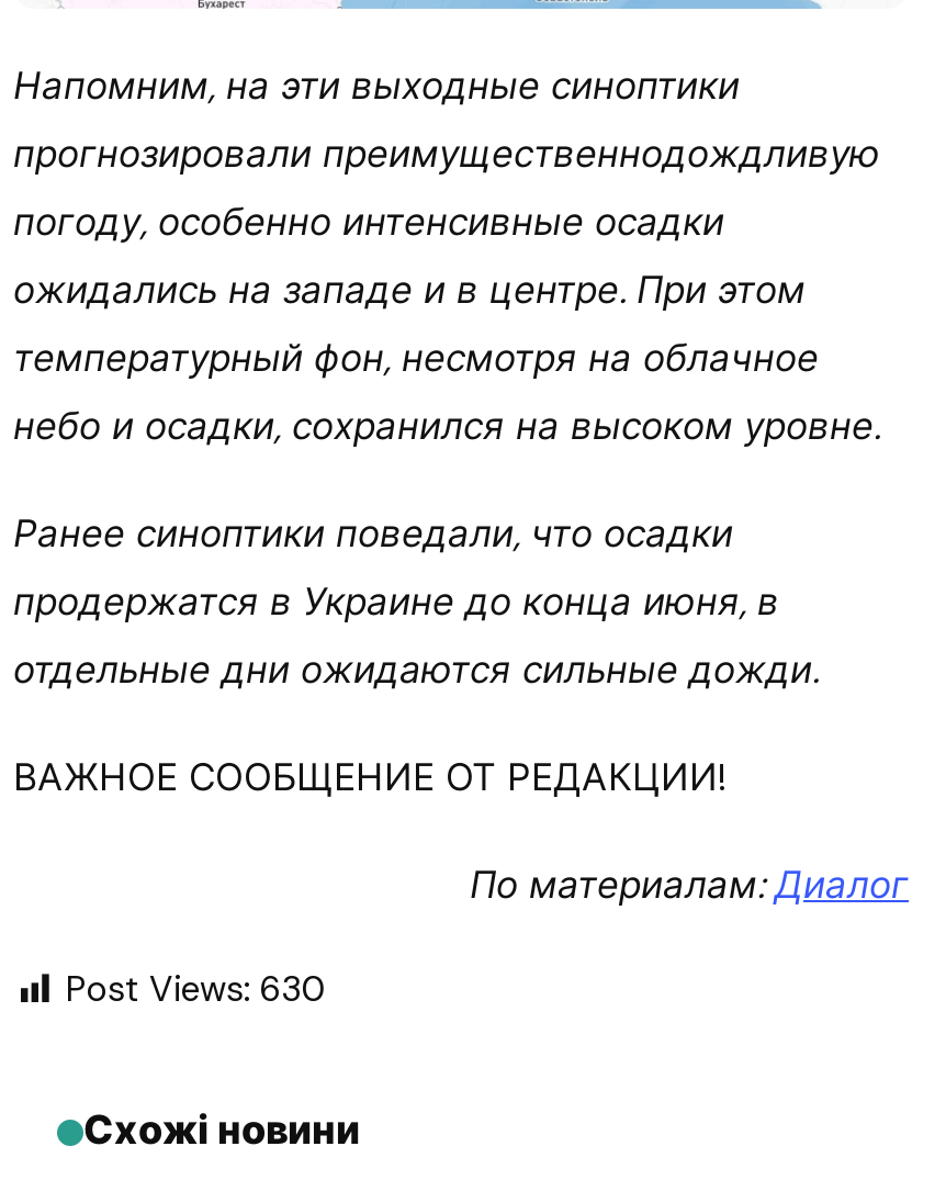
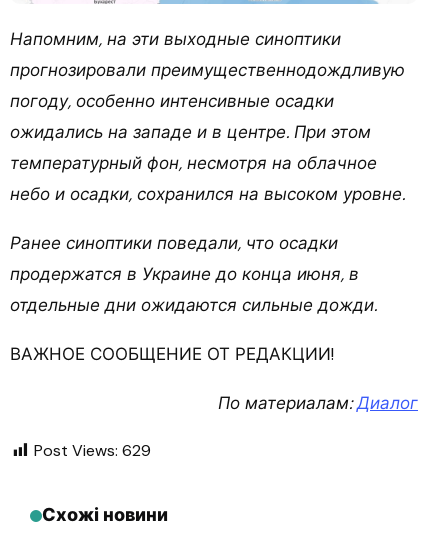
[66,967,325,1013] Post Views: 630 -> [34,440,151,461] Post Views: 629

